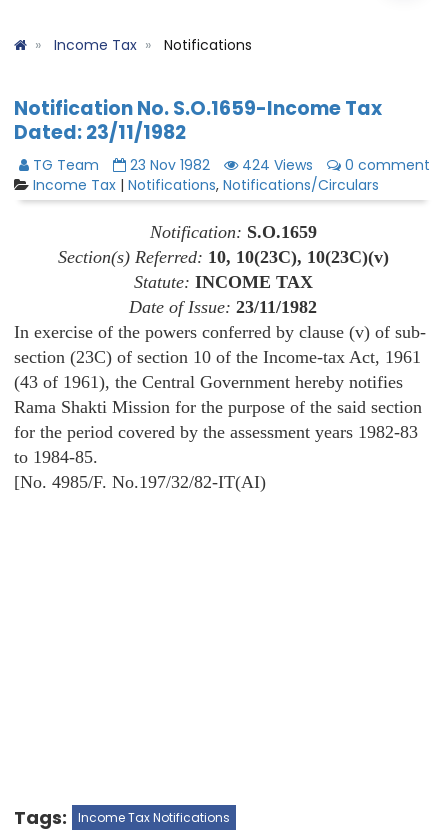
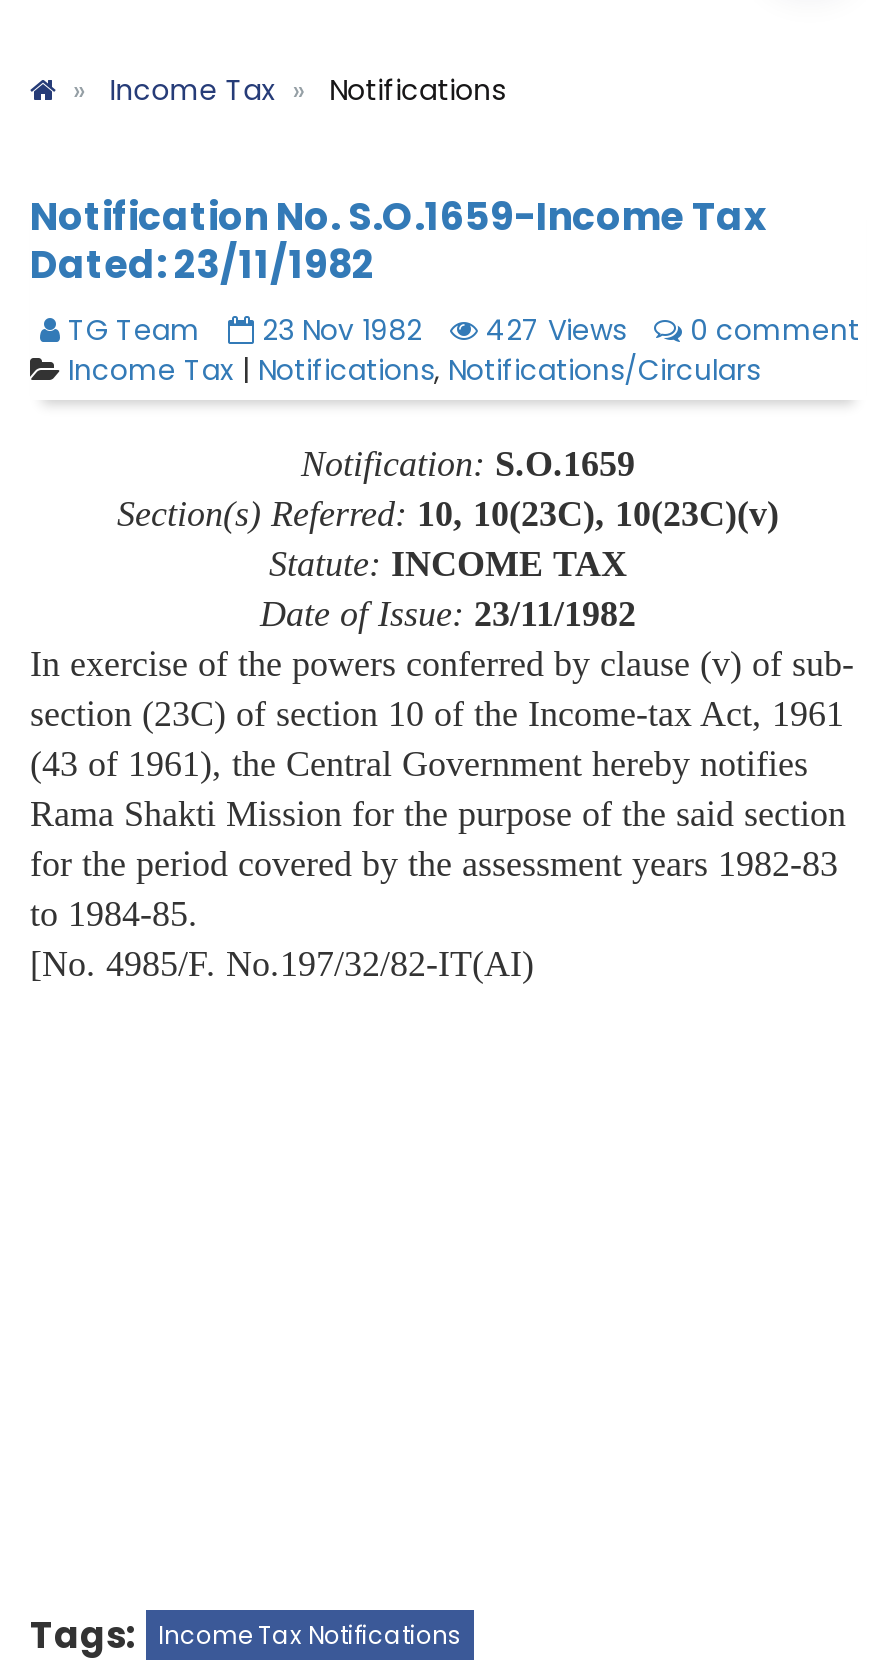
[29,155,430,175] TG Team 23 Nov 1982 424 Views 0 comment -> [60,310,860,350] TG Team 23 Nov 1982 427 Views 0 comment

